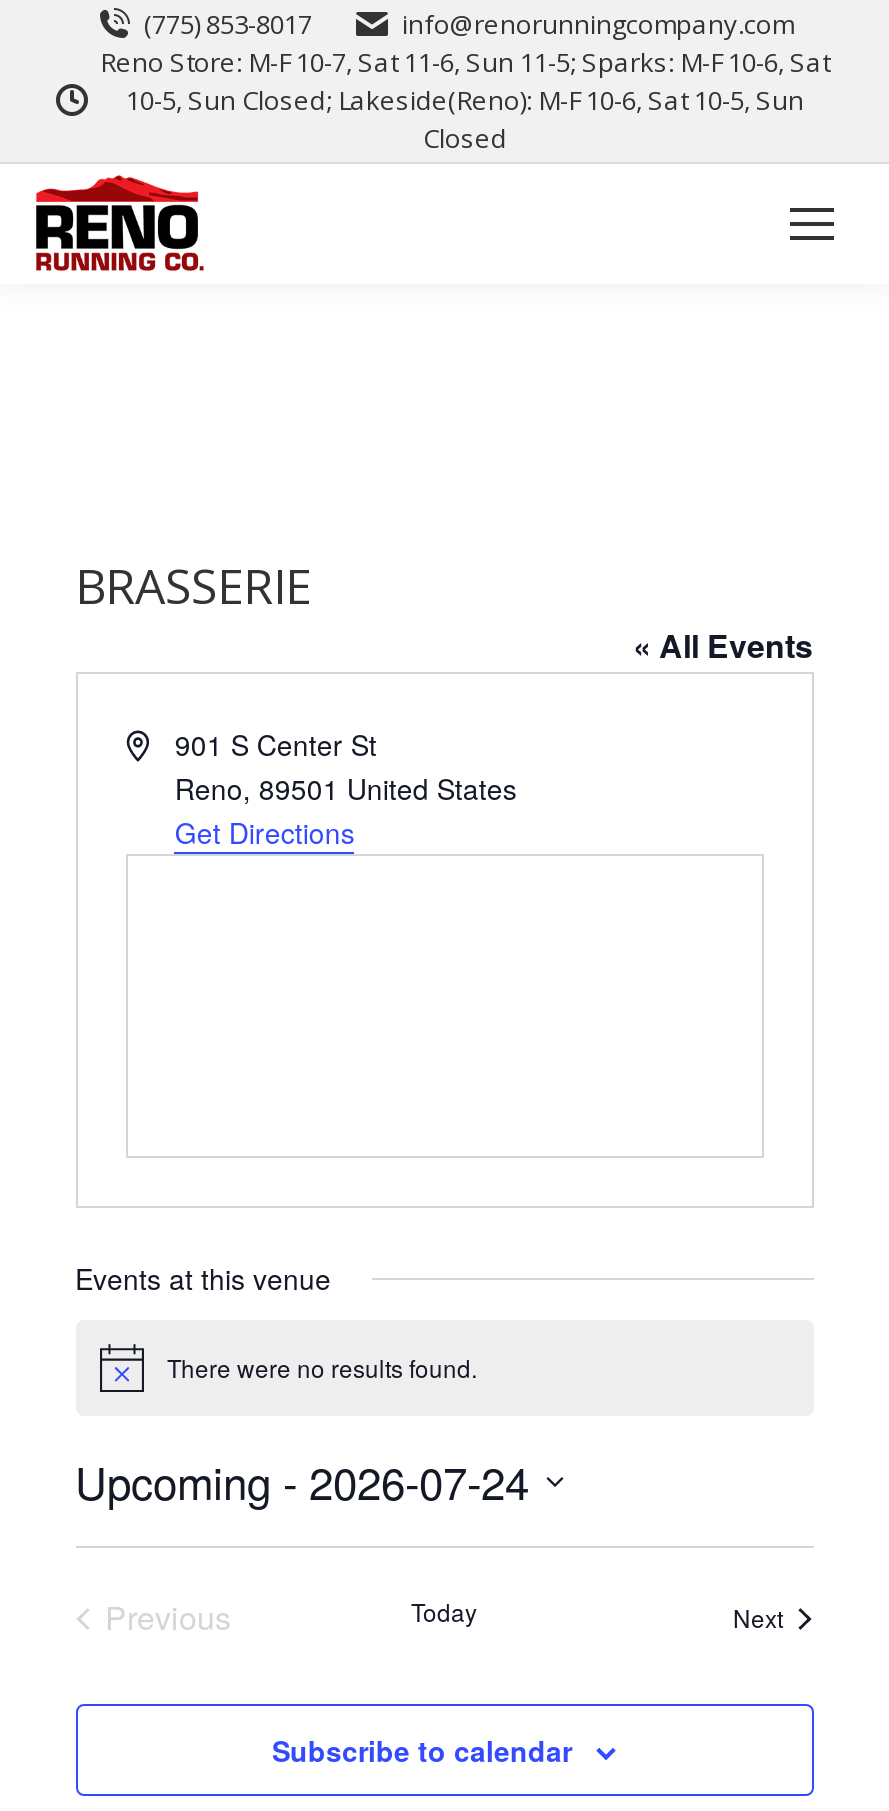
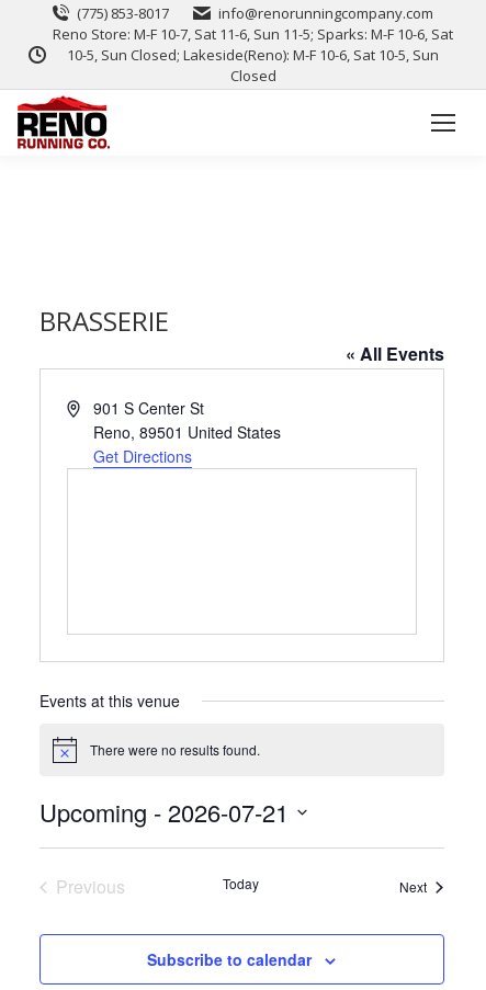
[75,1450,529,1512] Upcoming - 2026-07-24 -> [39,795,288,829] Upcoming - 2026-07-21

